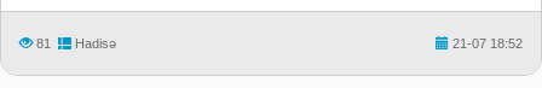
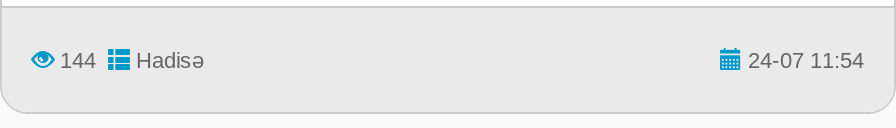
[33,36,116,51] 81 Hadisə -> [54,48,204,72] 144 Hadisə
[449,36,523,51] 21-07 18:52 -> [742,48,864,72] 24-07 11:54

